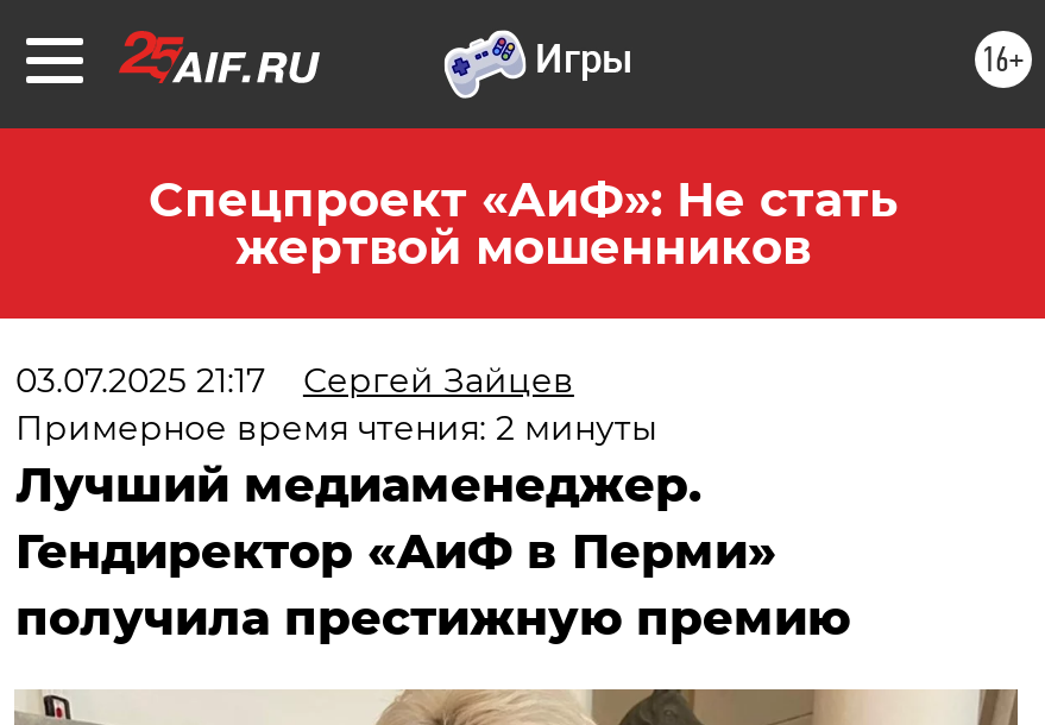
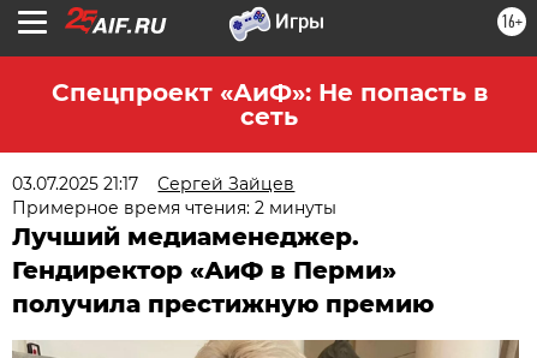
[149,171,898,276] Спецпроект «АиФ»: Не стать | жертвой мошенников -> [51,78,487,131] Спецпроект «АиФ»: Не попасть в | сеть

